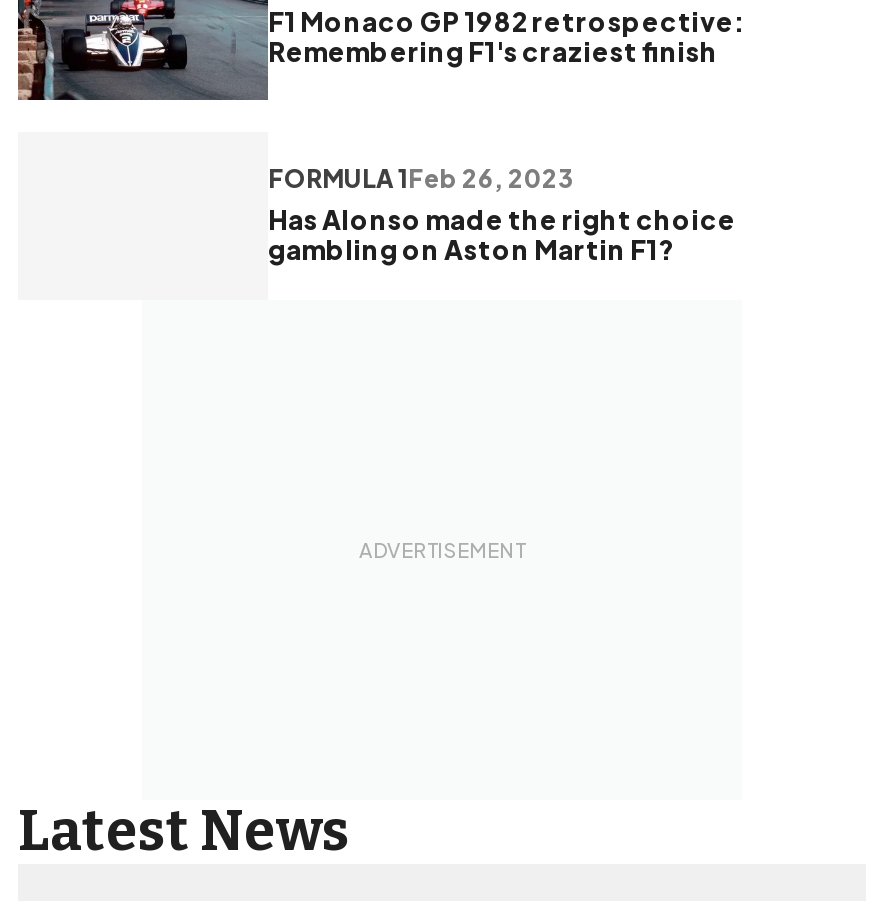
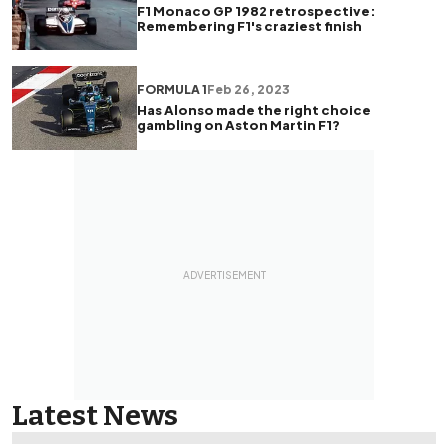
none -> [11,65,138,151] [image]

